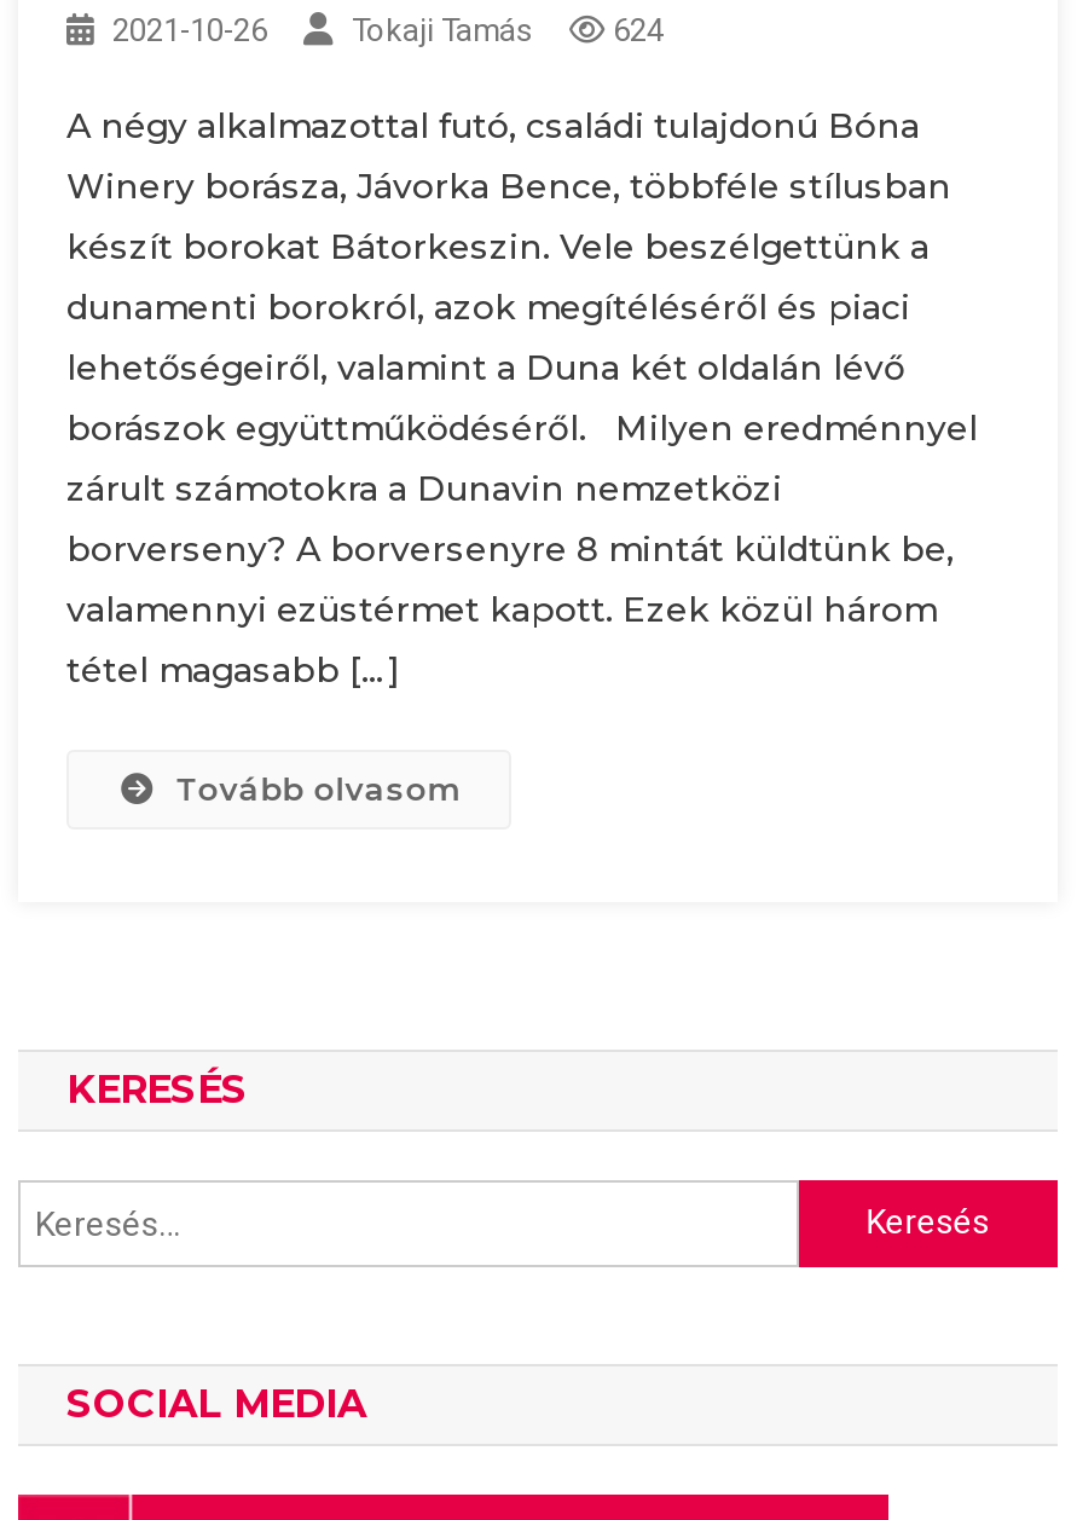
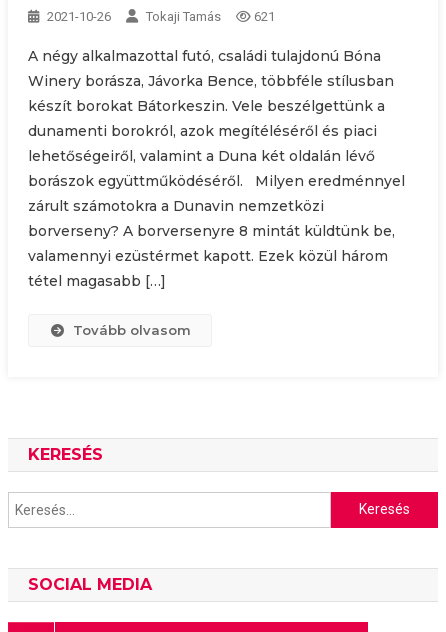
[613,12,664,49] 624 -> [254,9,275,24] 621

